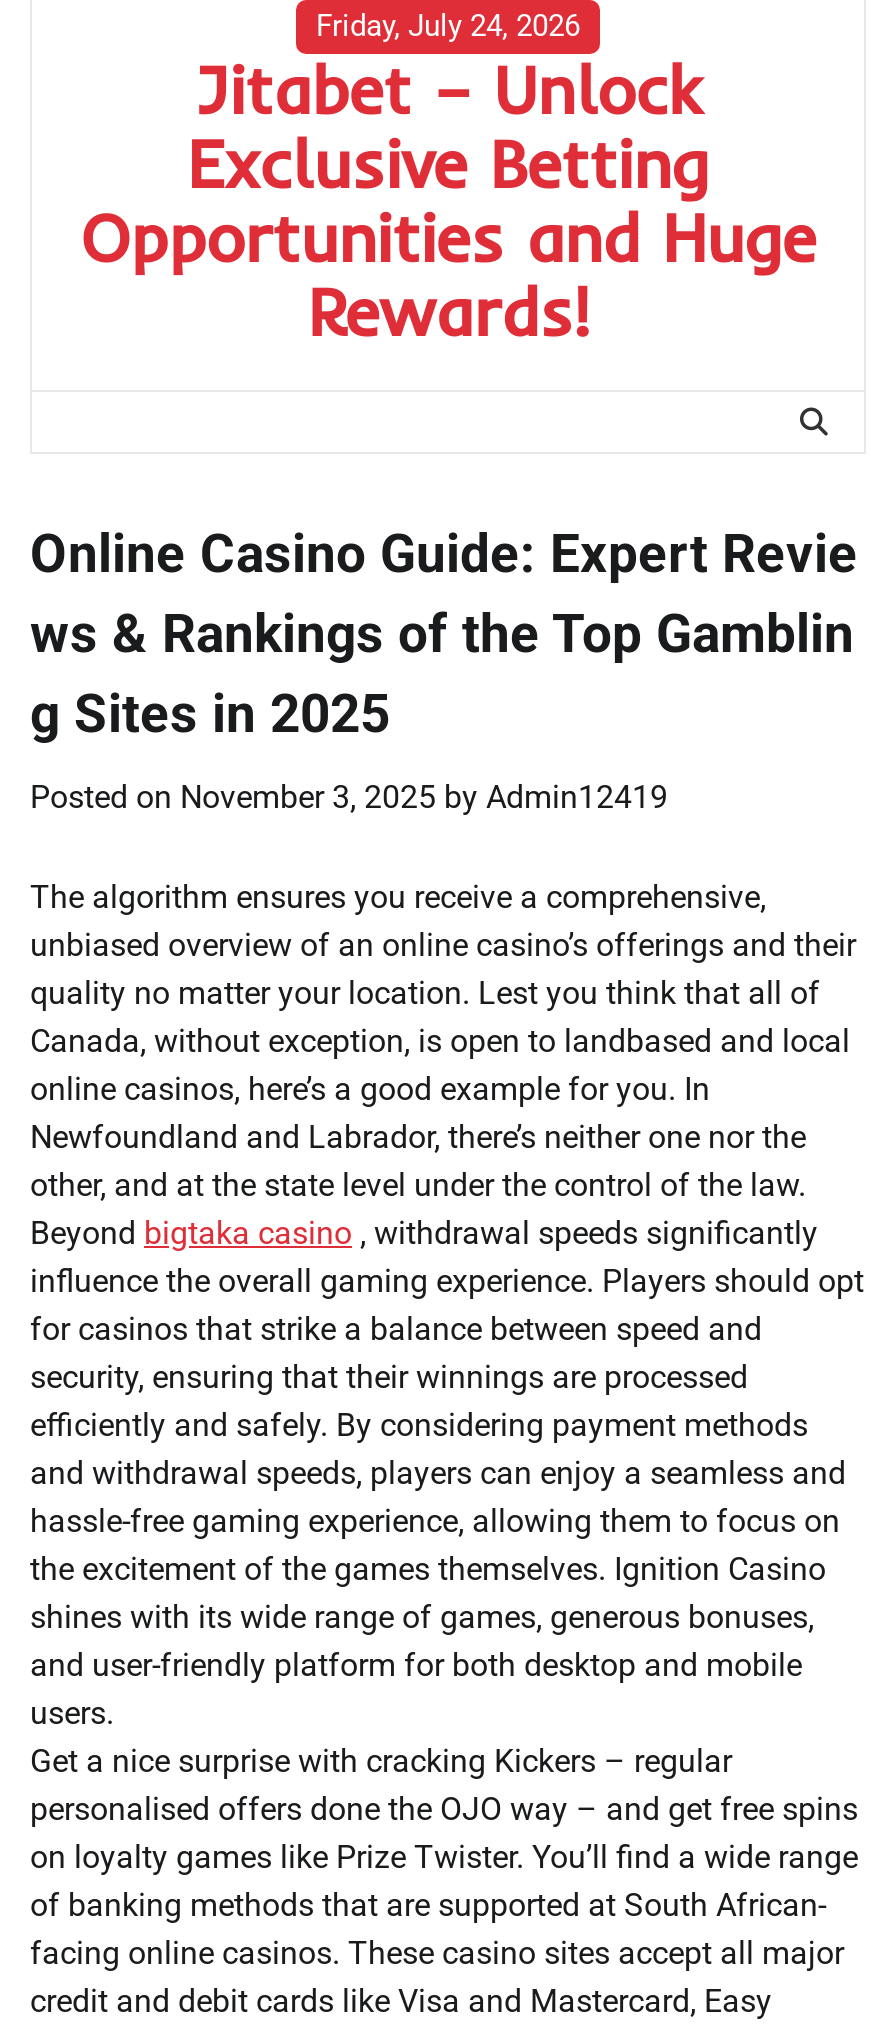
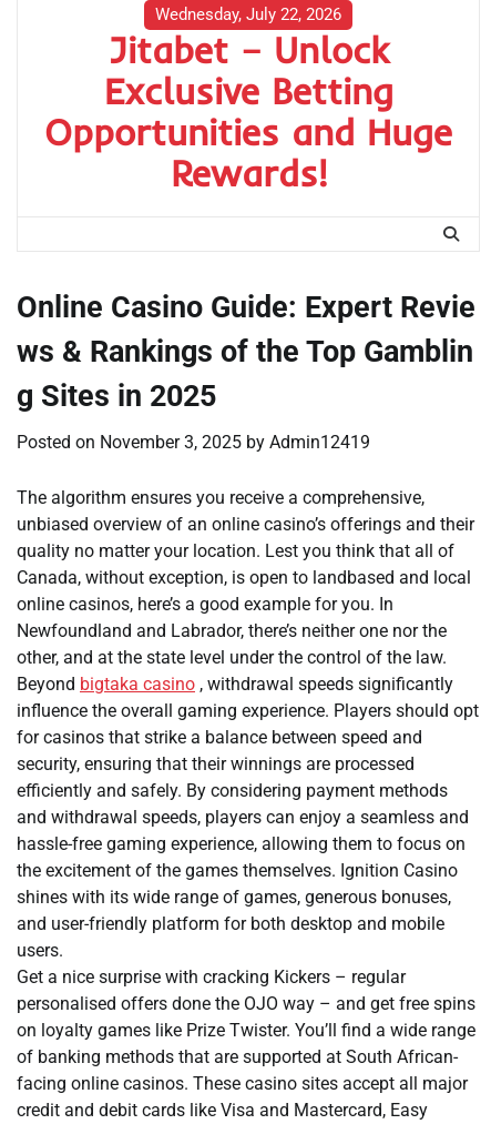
[316,8,580,44] Friday, July 24, 2026 -> [155,4,341,24] Wednesday, July 22, 2026

